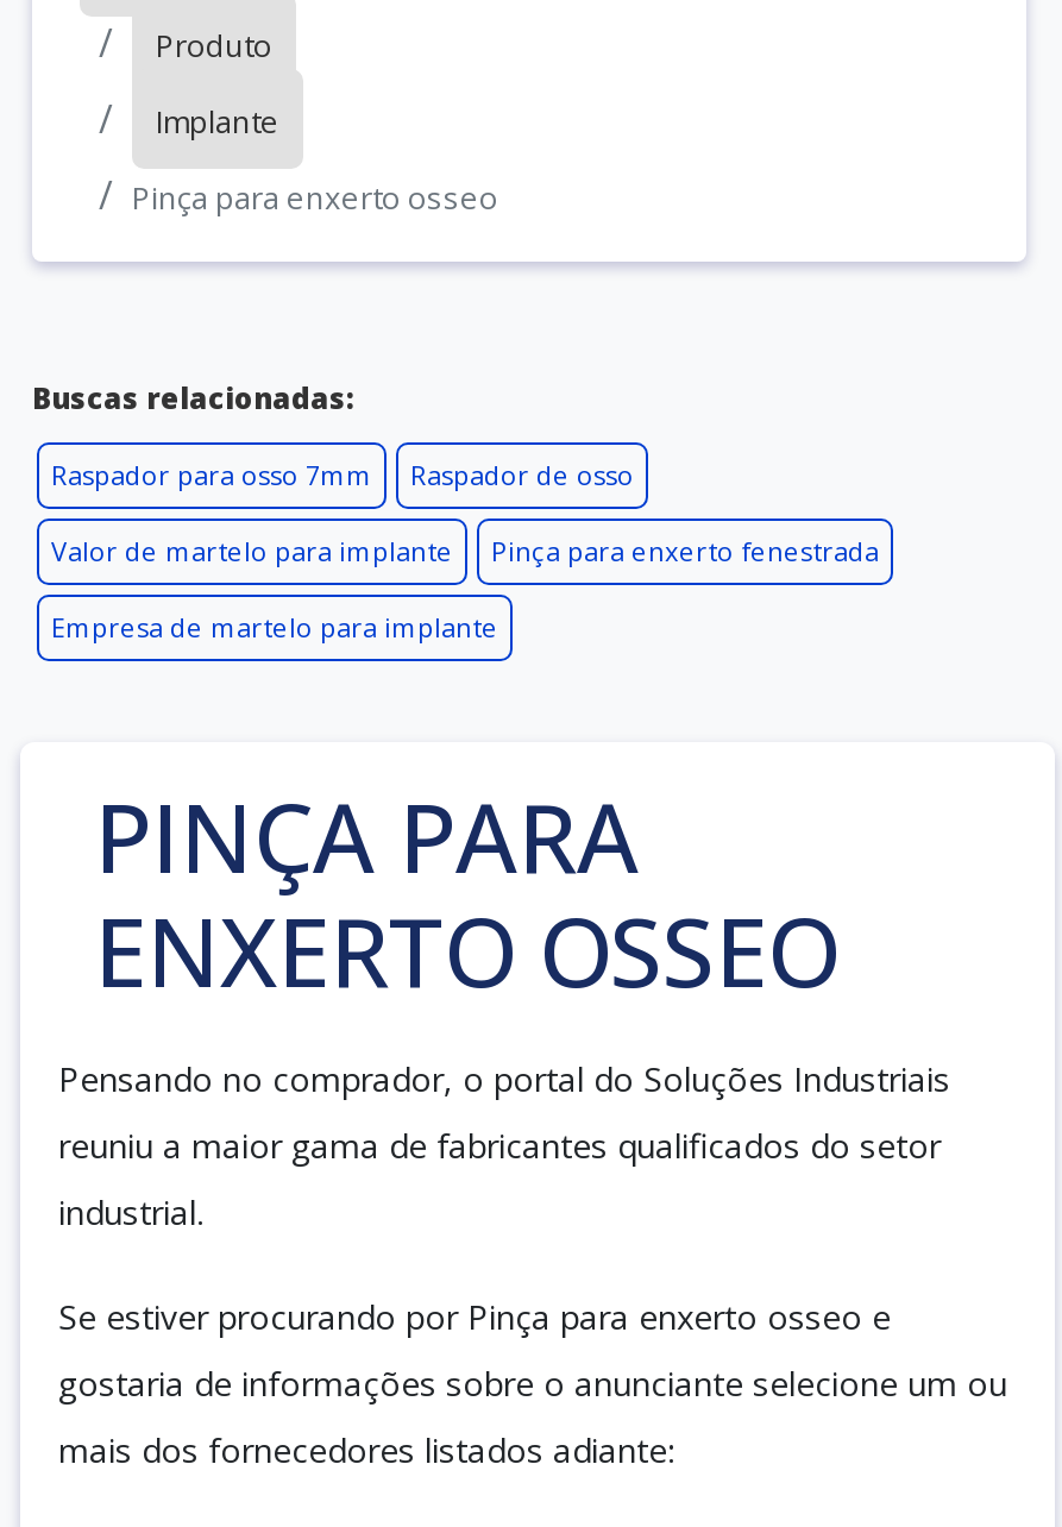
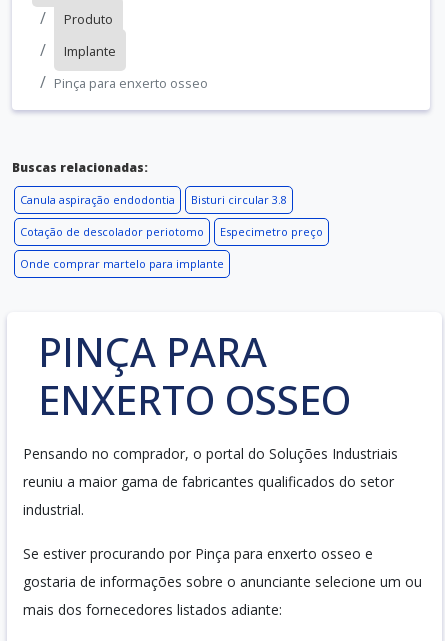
[51,456,634,492] Raspador para osso 7mm | Raspador de osso -> [20,192,287,207] Canula aspiração endodontia | Bisturi circular 3.8
[51,533,879,568] Valor de martelo para implante | Pinça para enxerto fenestrada -> [20,224,323,239] Cotação de descolador periotomo | Especimetro preço
[51,609,498,644] Empresa de martelo para implante -> [20,256,224,271] Onde comprar martelo para implante

